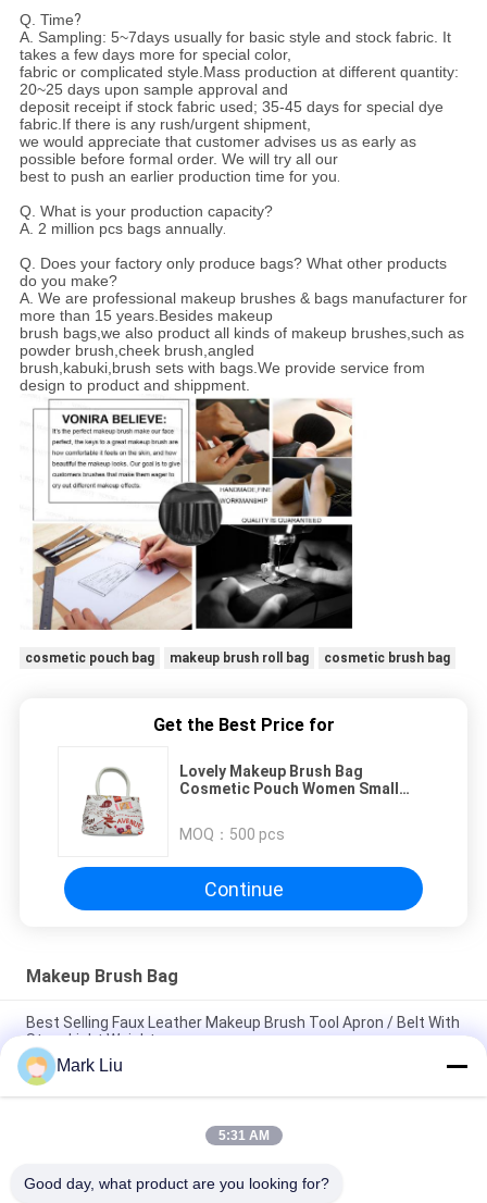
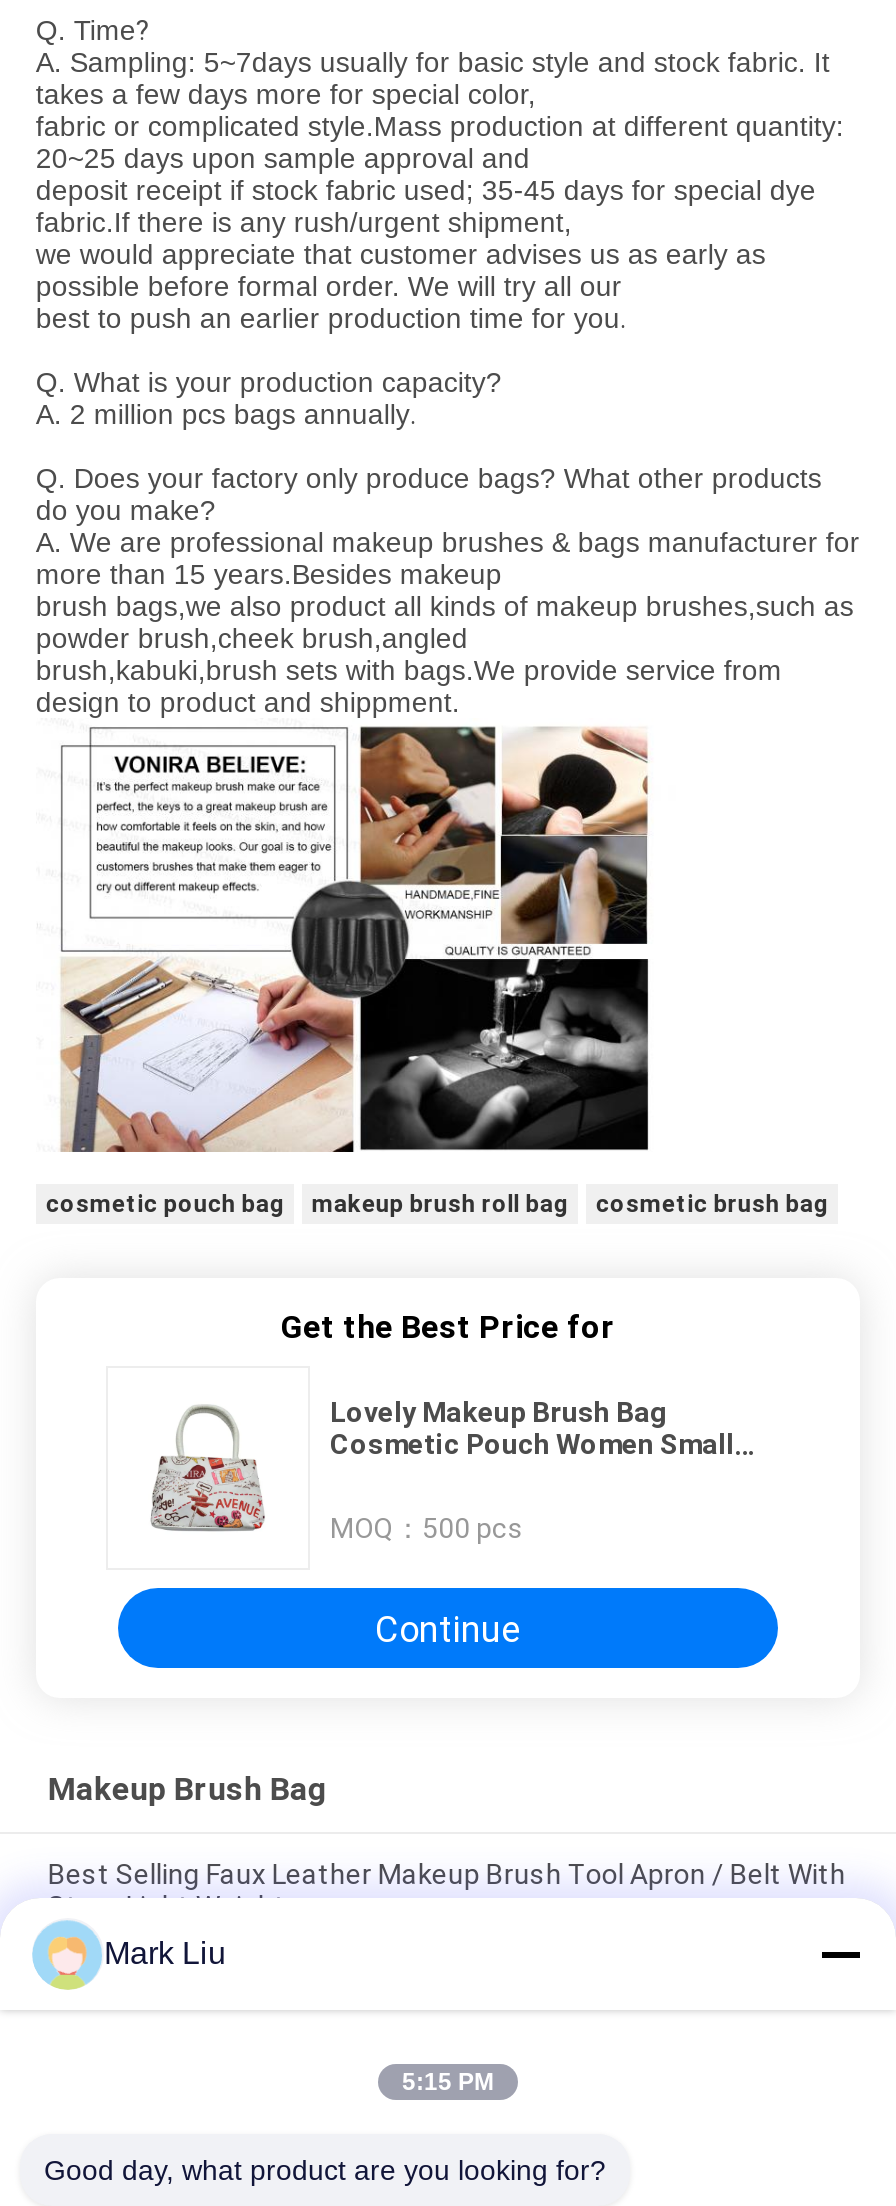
[218,1128,269,1143] 5:31 AM -> [402,2068,494,2096] 5:15 PM

